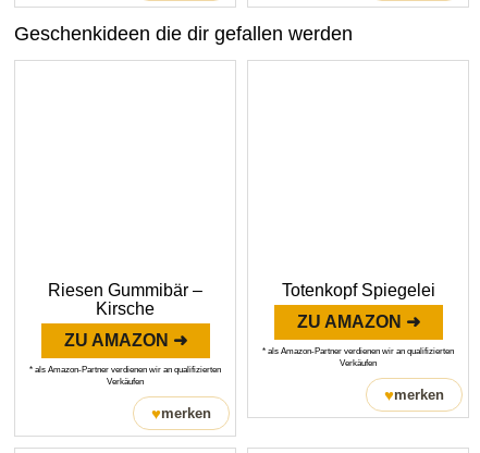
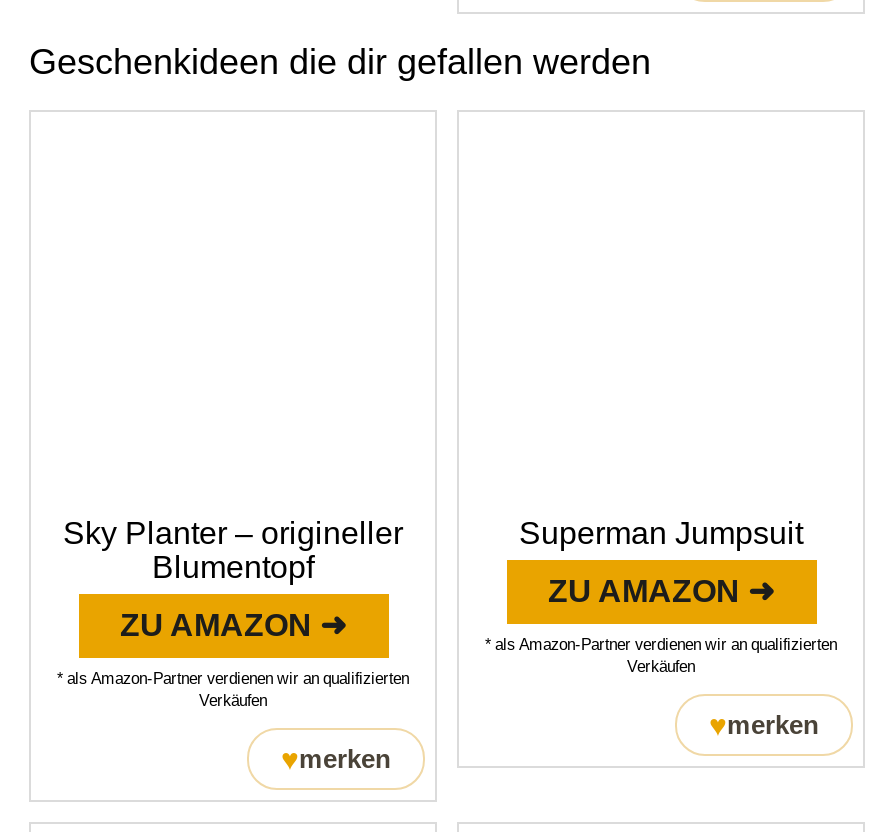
[48,281,202,318] Riesen Gummibär – | Kirsche -> [63,516,403,584] Sky Planter – origineller | Blumentopf
[281,281,435,299] Totenkopf Spiegelei -> [519,516,803,550] Superman Jumpsuit

